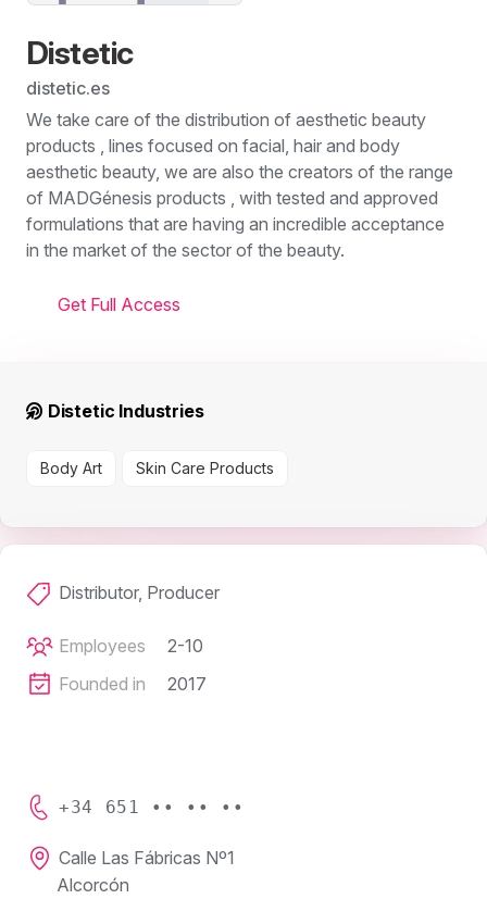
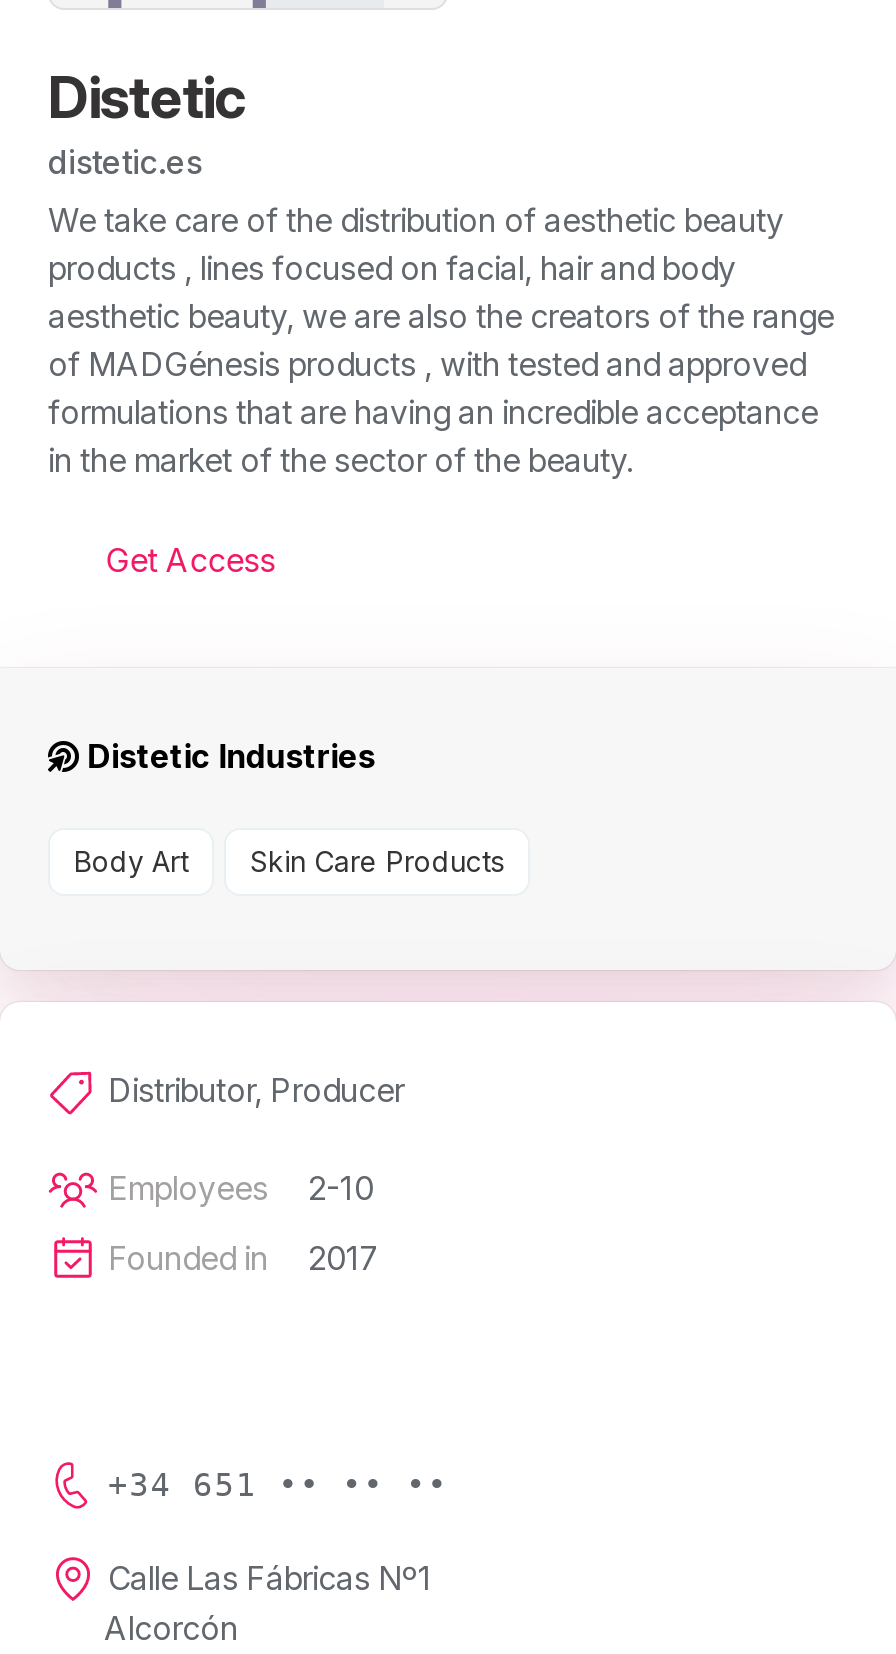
[57,293,180,315] Get Full Access -> [106,539,276,579] Get Access

